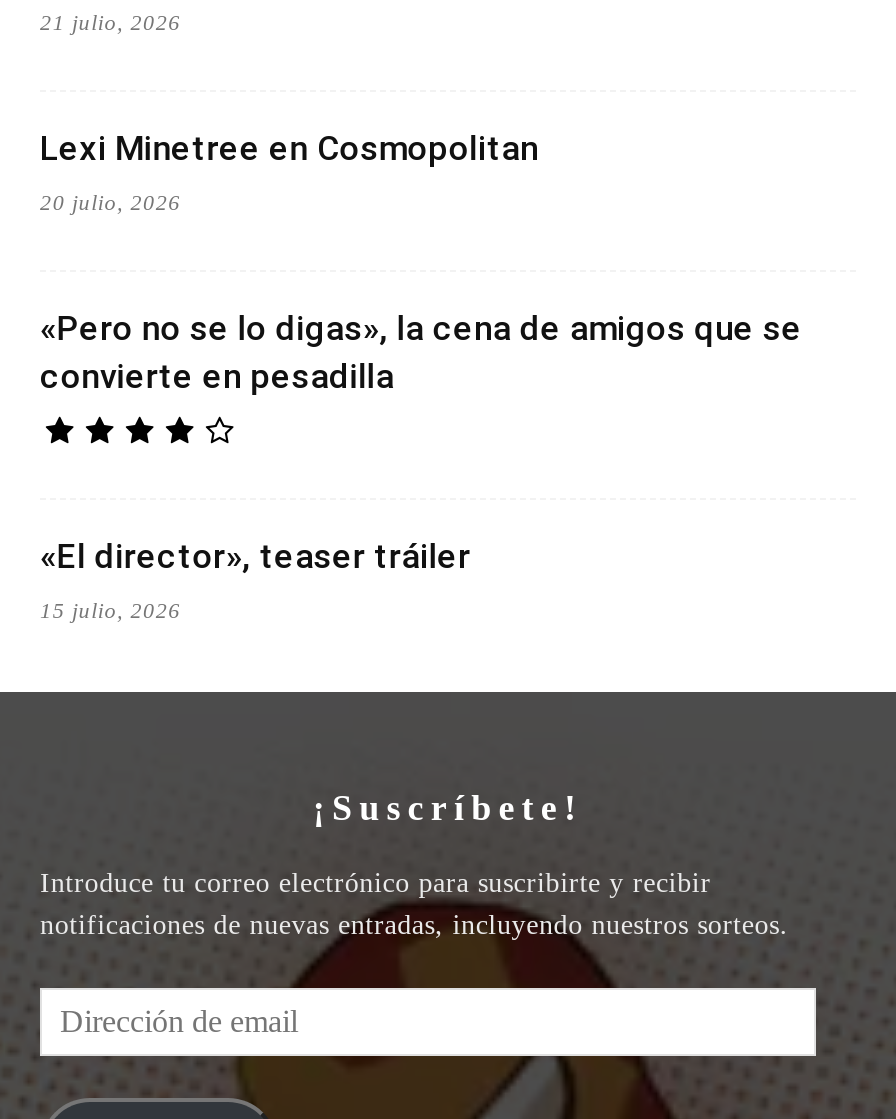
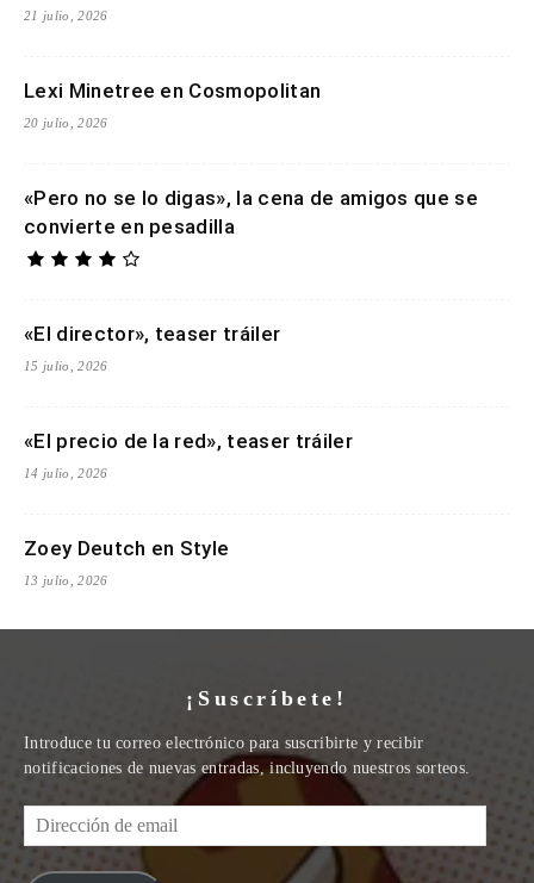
none -> [24,429,353,587] «El precio de la red», teaser tráiler | 14 julio, 2026 | Zoey Deutch en Style | 13 julio, 2026

